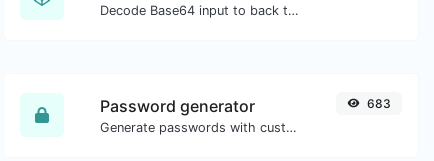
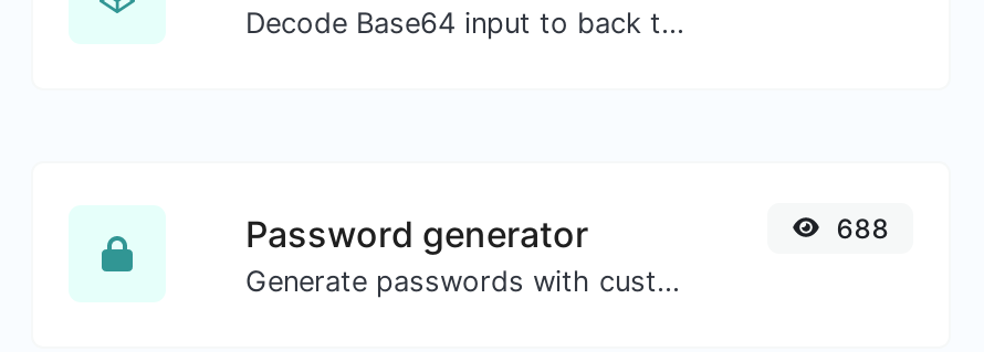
[364,96,391,111] 683 -> [830,211,889,244] 688

